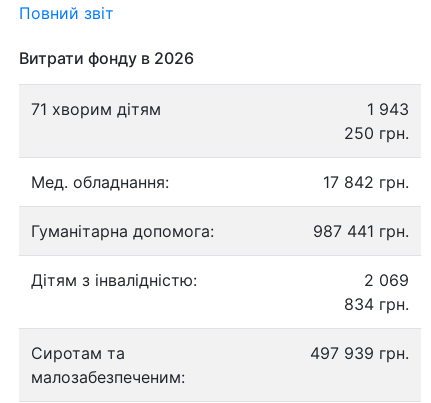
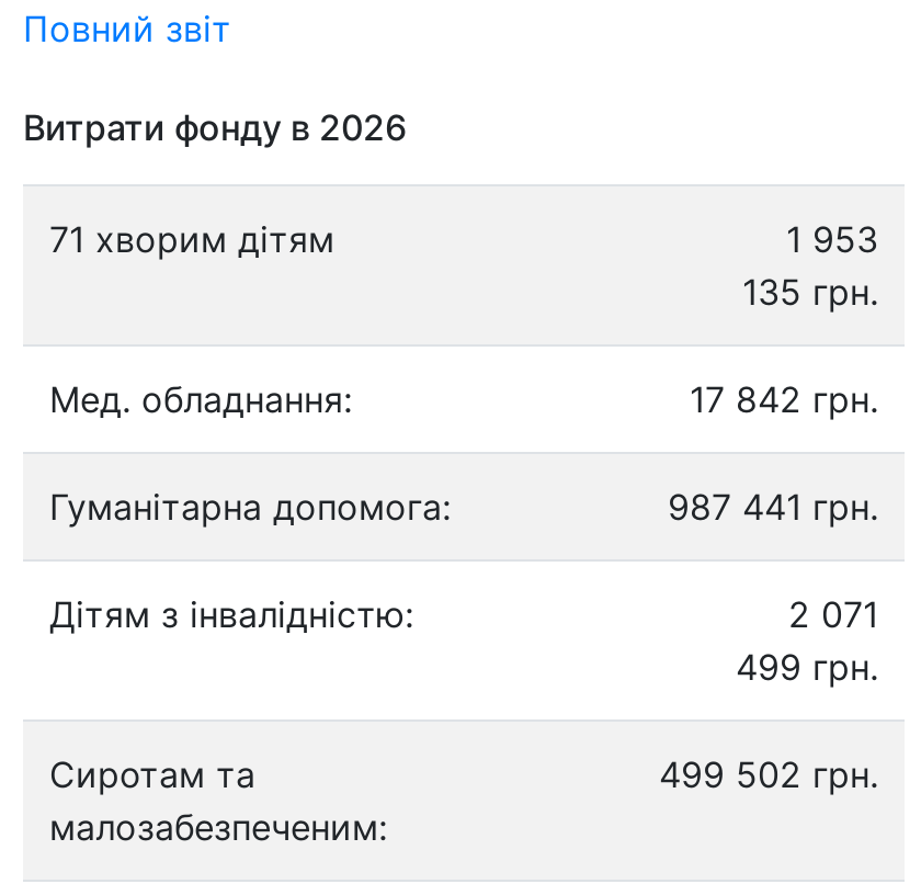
[367,99,409,119] 1 943 -> [786,216,878,260] 1 953
[344,123,409,143] 250 грн. -> [742,269,878,313] 135 грн.
[364,270,409,290] 2 069 -> [788,591,878,635] 2 071
[344,294,409,314] 834 грн. -> [736,644,878,688] 499 грн.
[310,343,409,363] 497 939 грн. -> [659,752,878,795] 499 502 грн.

